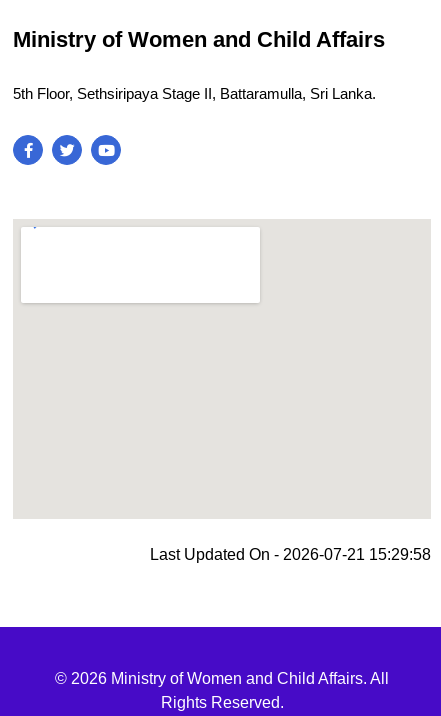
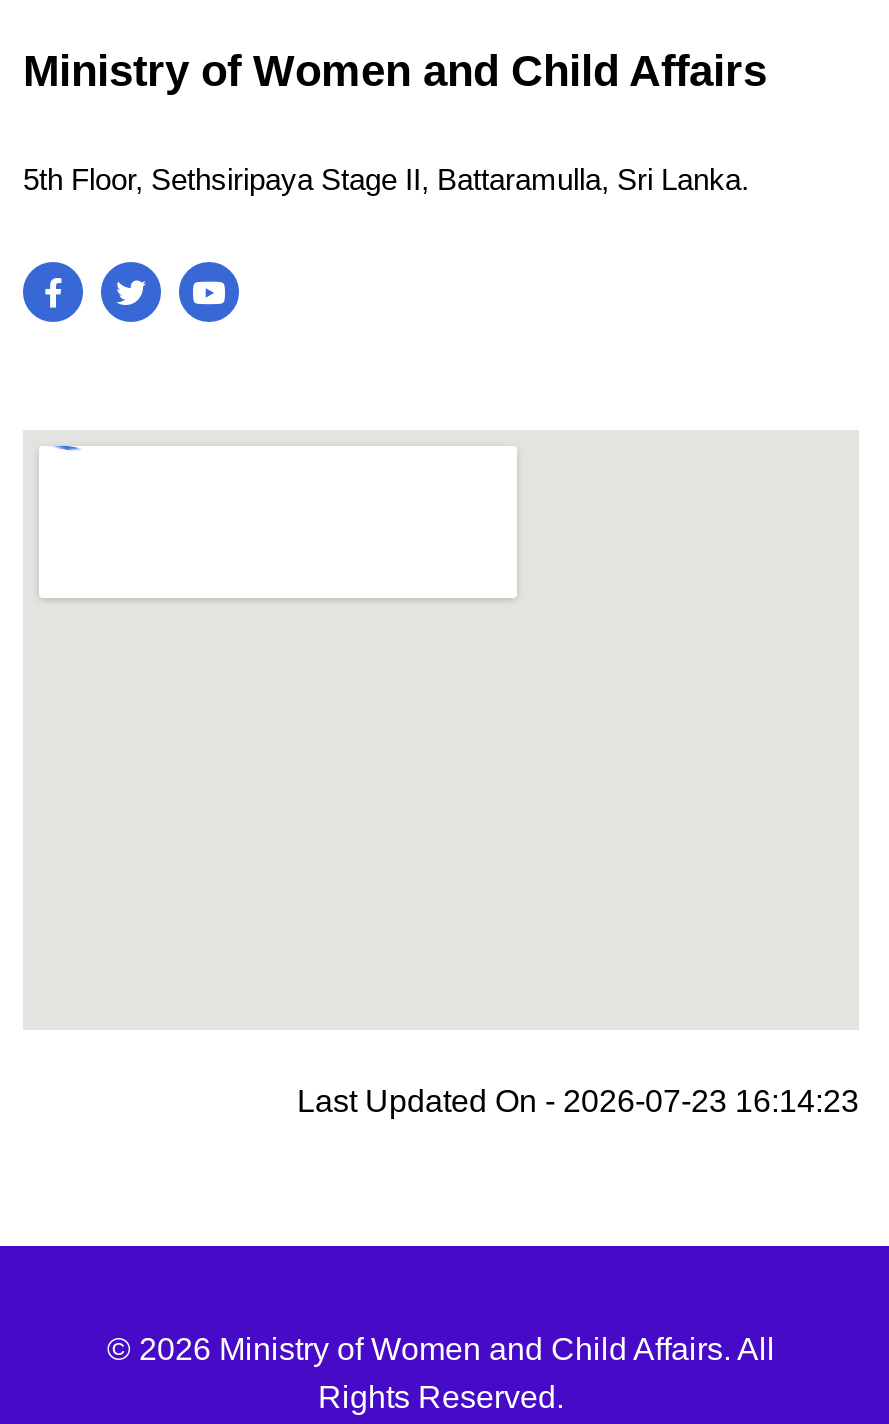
[150,546,431,563] Last Updated On - 2026-07-21 15:29:58 -> [297,1084,859,1118] Last Updated On - 2026-07-23 16:14:23

